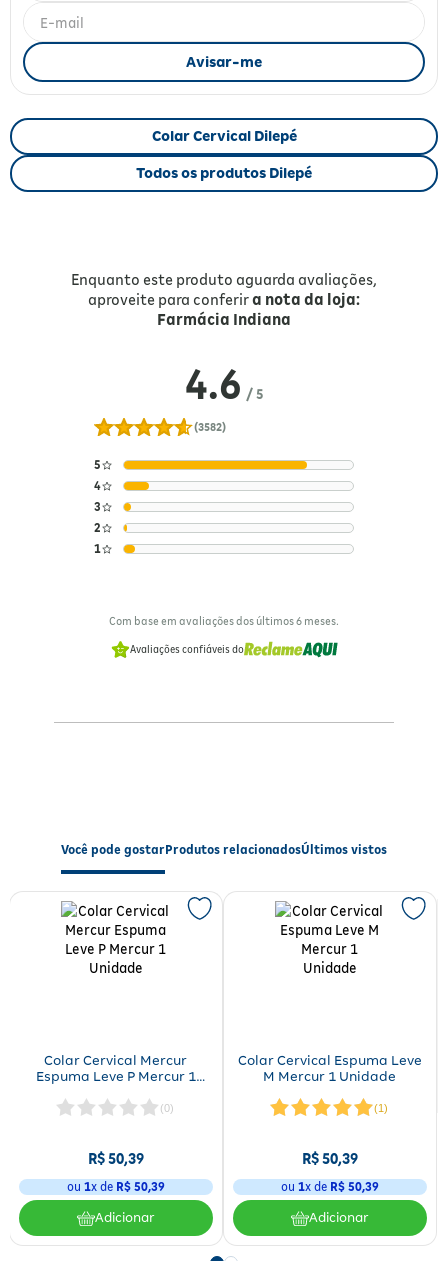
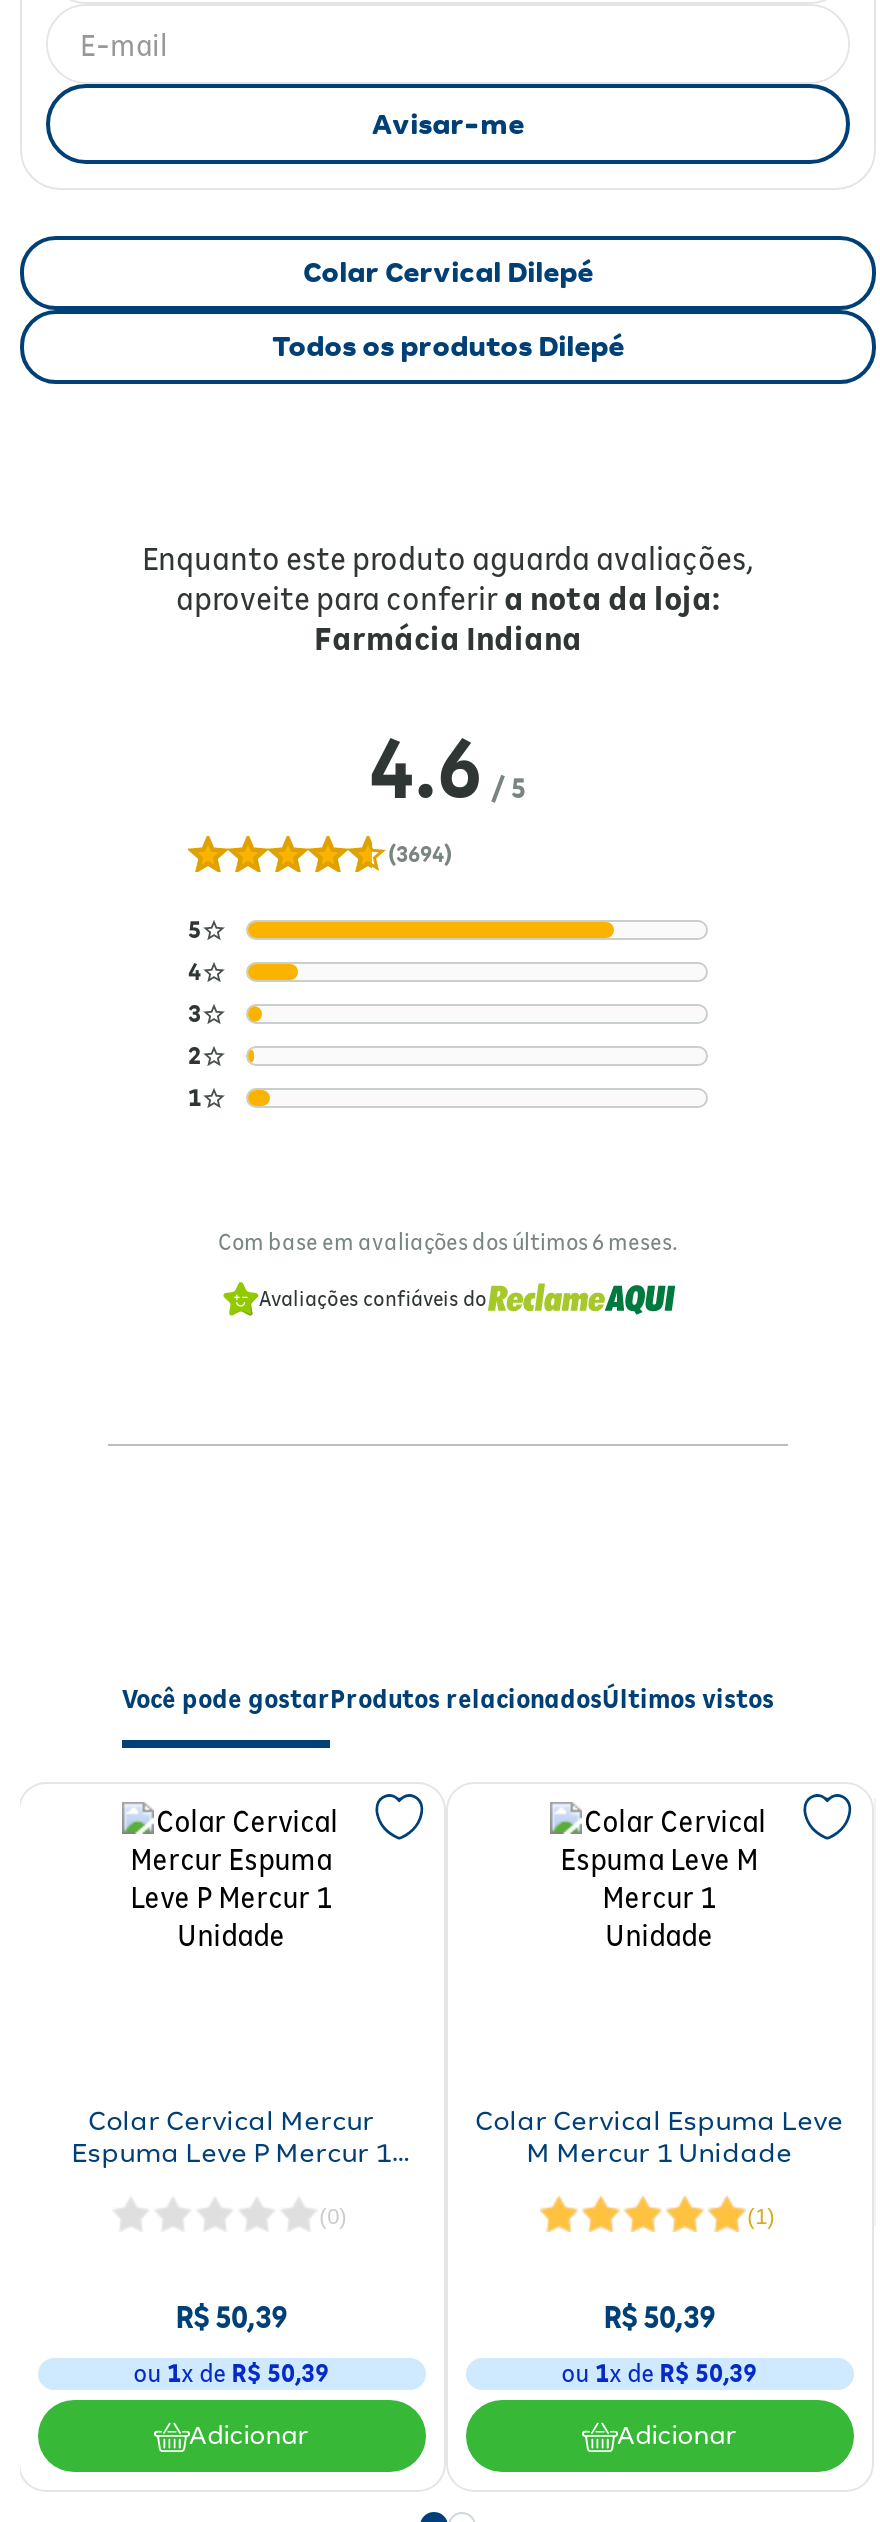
[194,420,226,434] (3582) -> [388,840,452,868] (3694)

